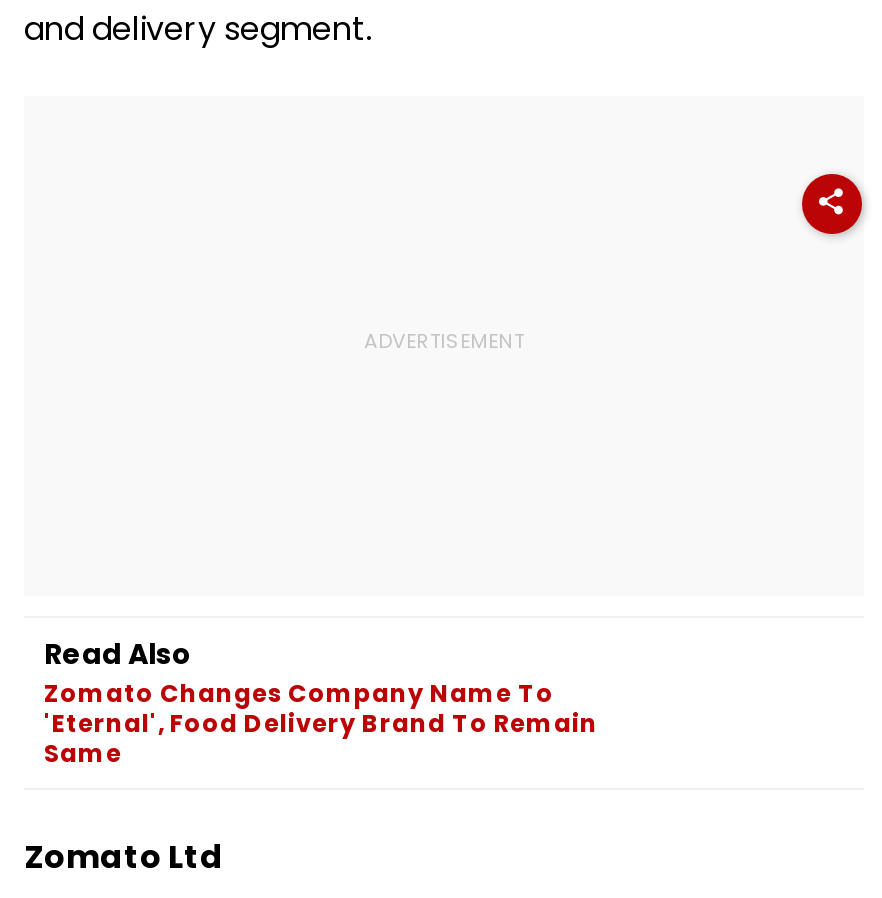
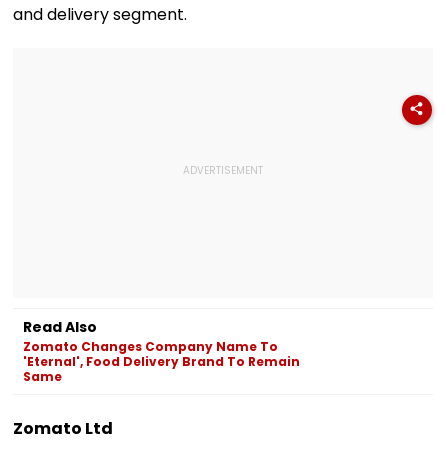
[800,172,864,252] [image] -> [401,87,433,127] [image]

